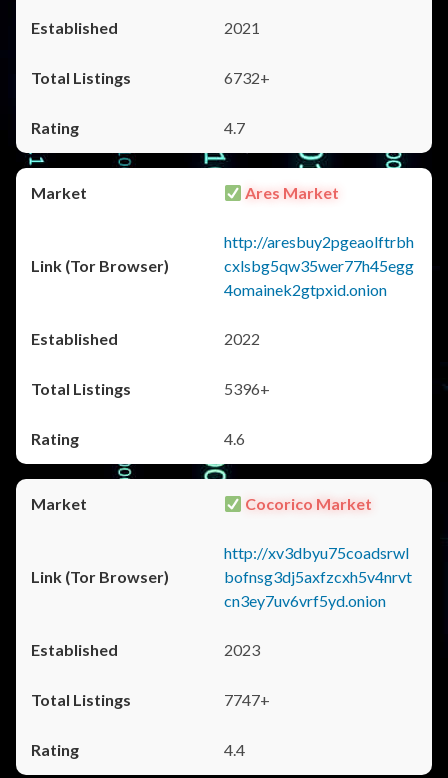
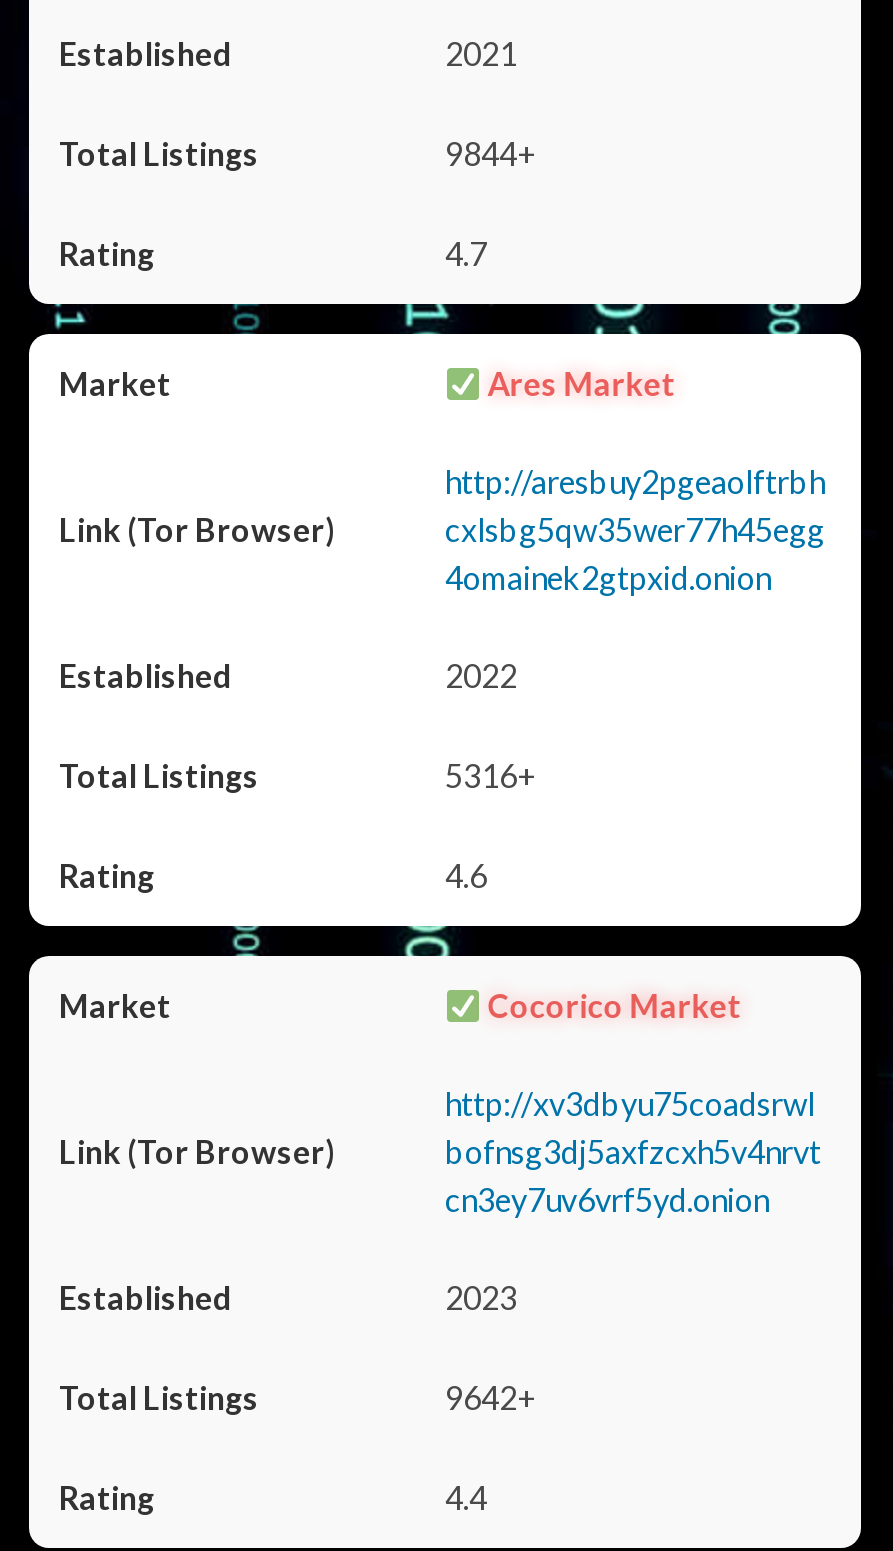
[224,68,270,87] 6732+ -> [445,134,537,172] 9844+
[224,379,270,398] 5396+ -> [445,756,537,794] 5316+
[224,690,270,709] 7747+ -> [445,1378,537,1416] 9642+

